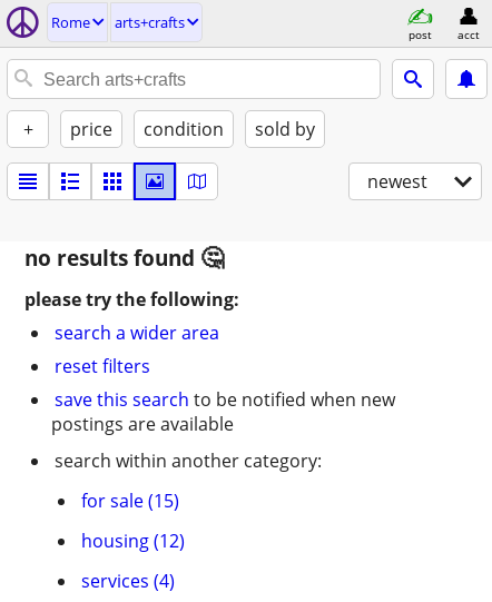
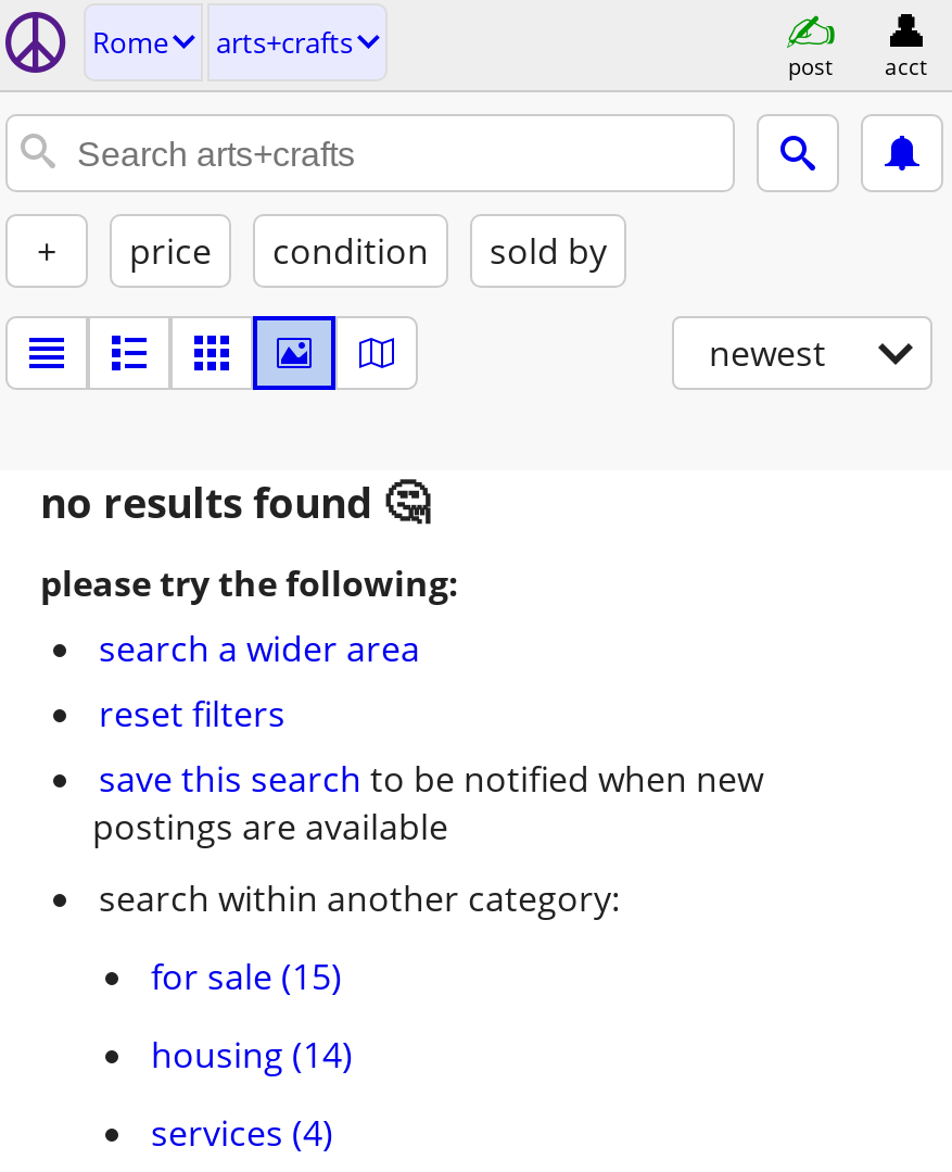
[81,529,185,553] housing (12) -> [151,1031,353,1079] housing (14)

